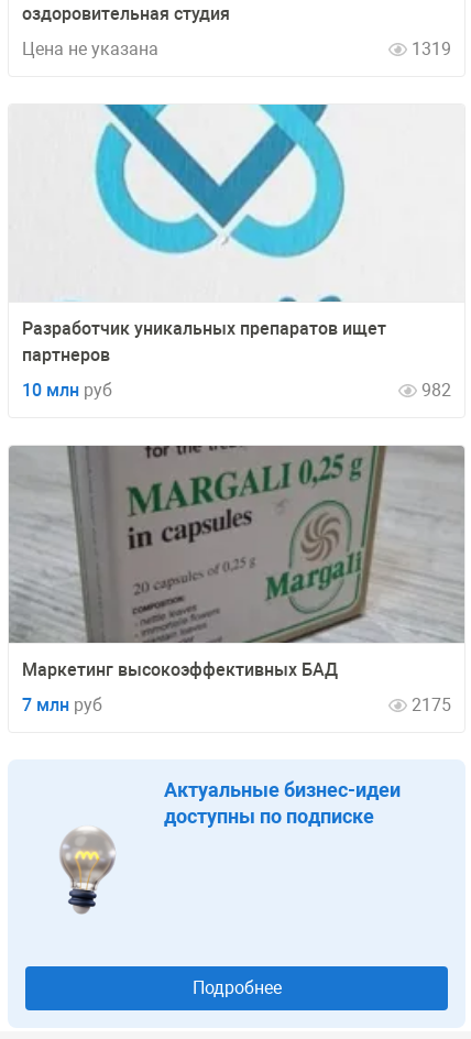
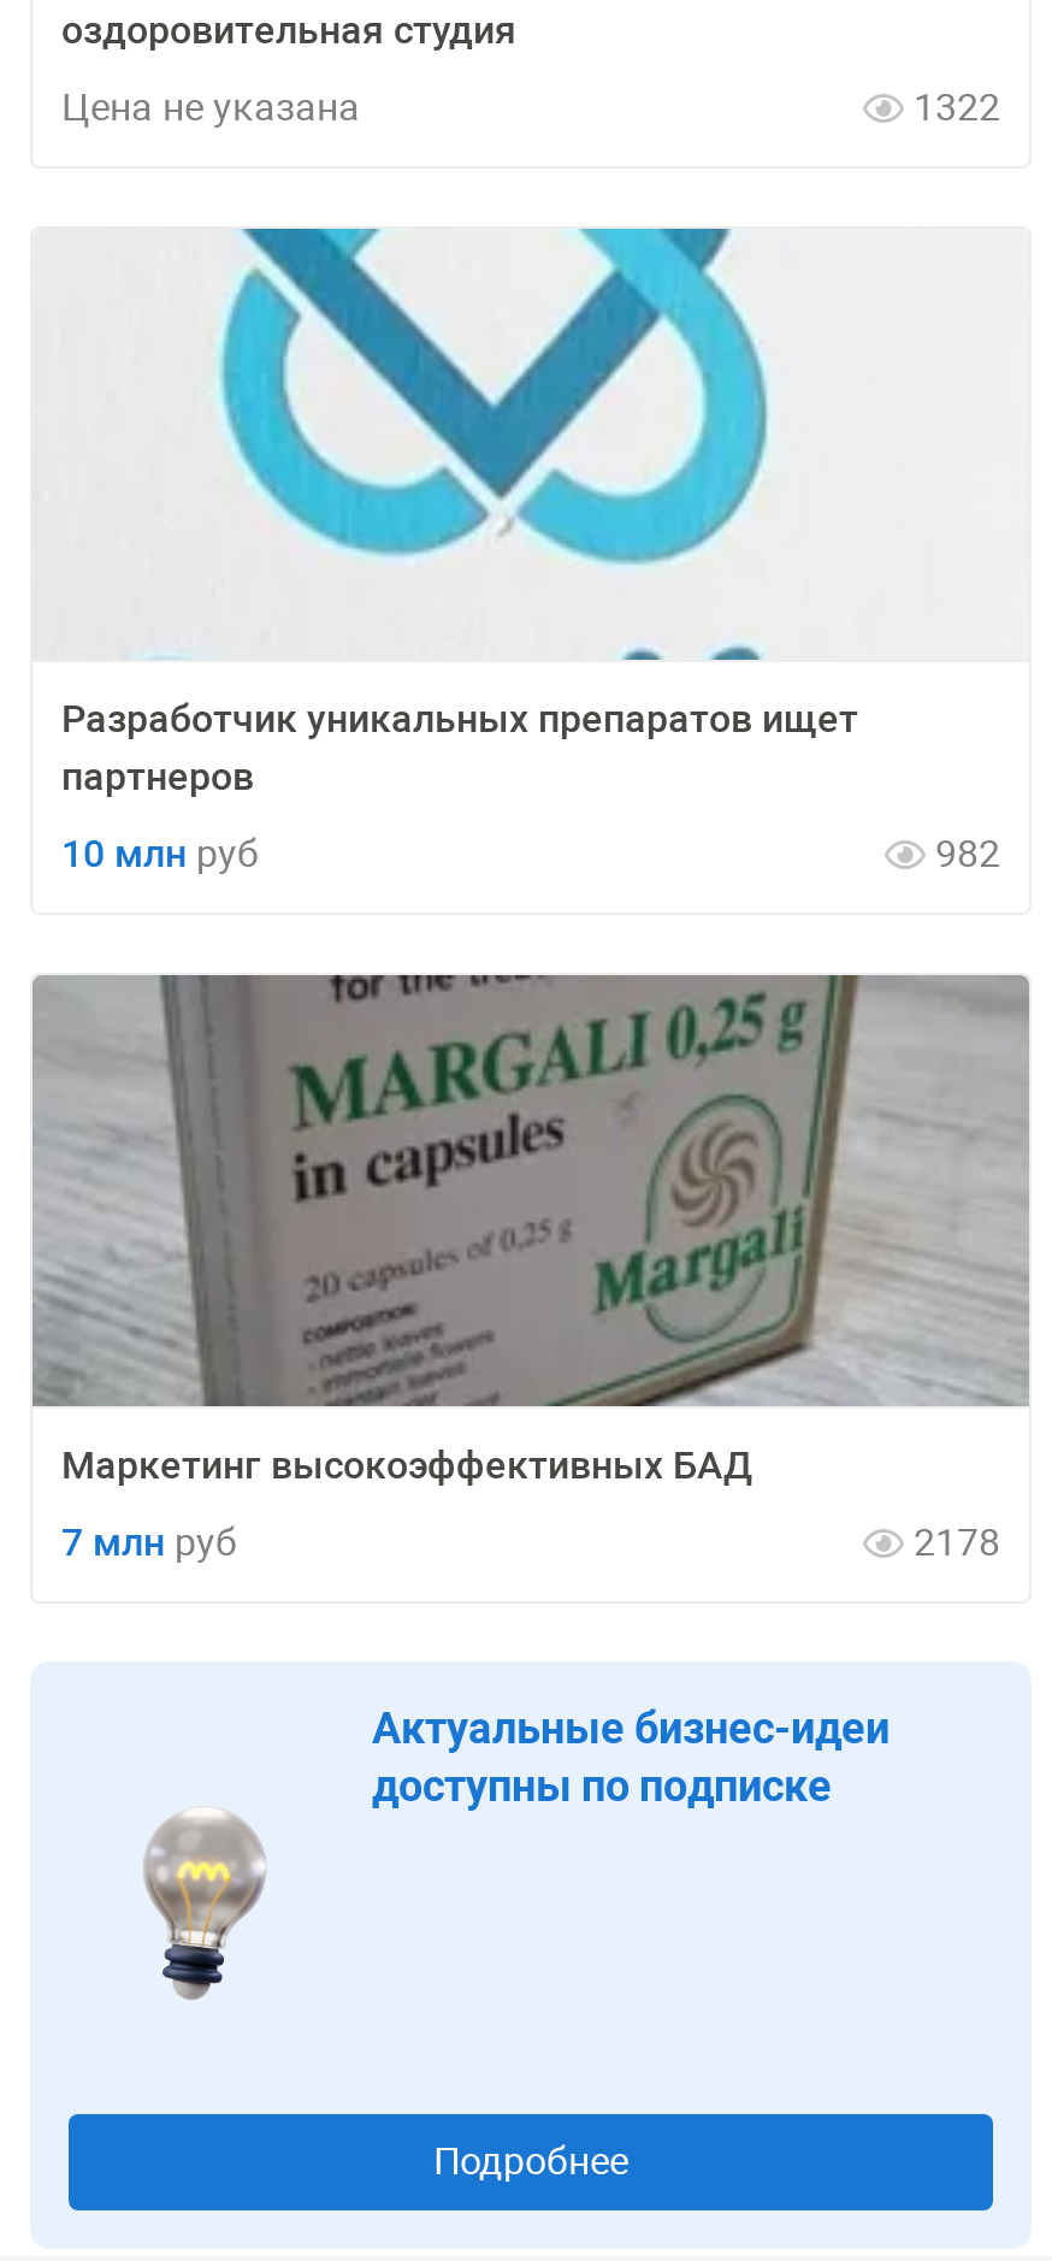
[412,39,451,59] 1319 -> [914,84,1000,130] 1322
[412,695,451,715] 2175 -> [914,1519,1000,1565] 2178

